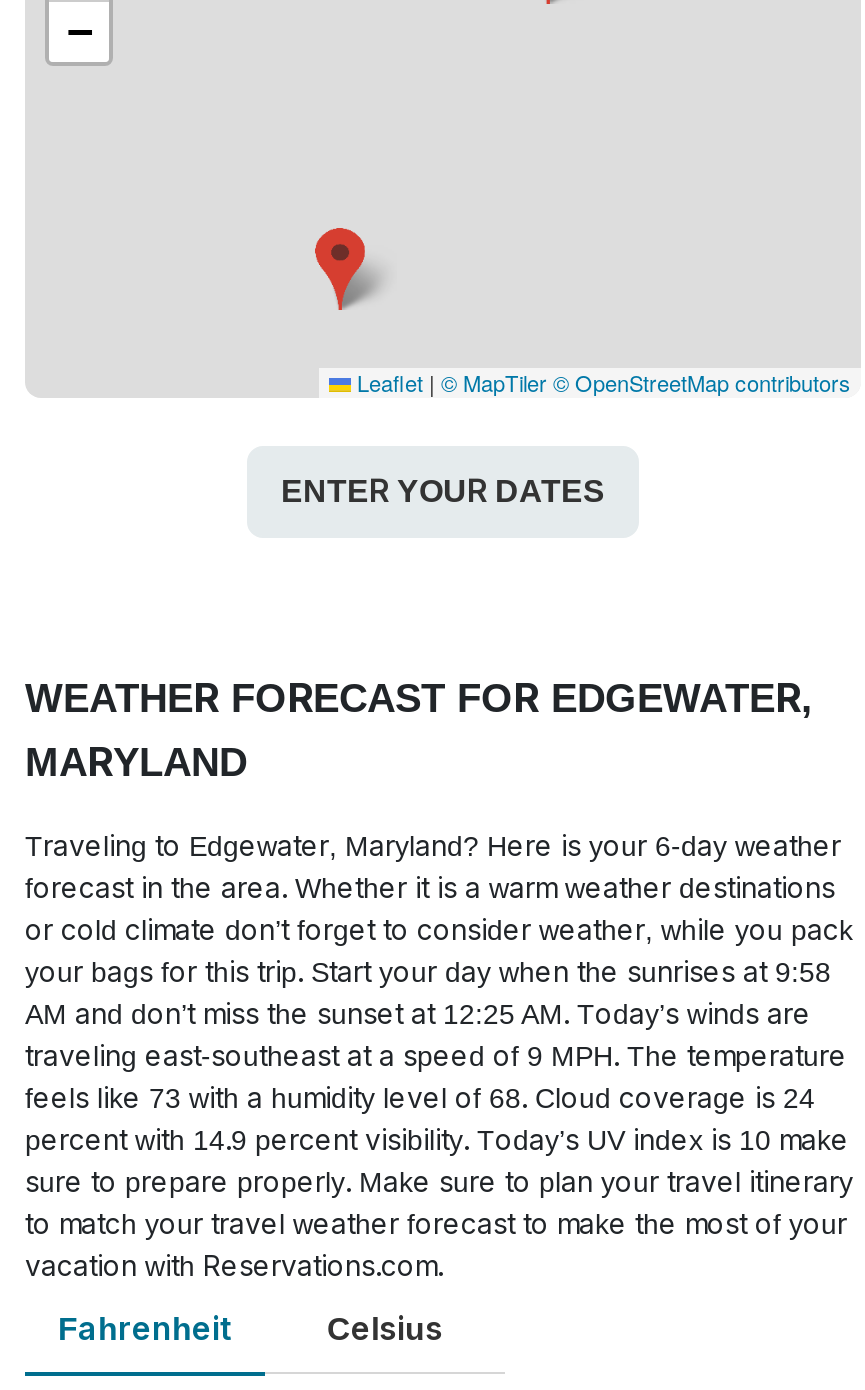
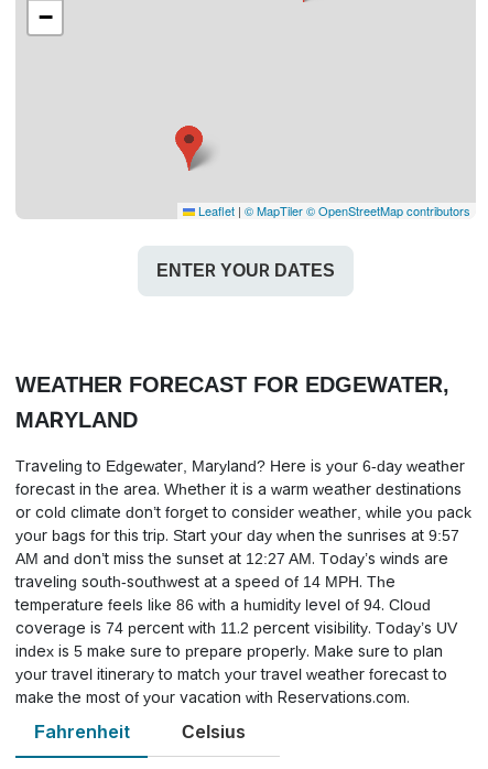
[25,956,853,1282] your bags for this trip. Start your day when the sunrises at 9:58 | AM and don’t miss the sunset at 12:25 AM. Today’s winds are | traveling east-southeast at a speed of 9 MPH. The temperature | feels like 73 with a humidity level of 68. Cloud coverage is 24 | percent with 14.9 percent visibility. Today’s UV index is 10 make | sure to prepare properly. Make sure to plan your travel itinerary | to match your travel weather forecast to make the most of your | vacation with Reservations.com. -> [15,527,459,706] your bags for this trip. Start your day when the sunrises at 9:57 | AM and don’t miss the sunset at 12:27 AM. Today’s winds are | traveling south-southwest at a speed of 14 MPH. The | temperature feels like 86 with a humidity level of 94. Cloud | coverage is 74 percent with 11.2 percent visibility. Today’s UV | index is 5 make sure to prepare properly. Make sure to plan | your travel itinerary to match your travel weather forecast to | make the most of your vacation with Reservations.com.

